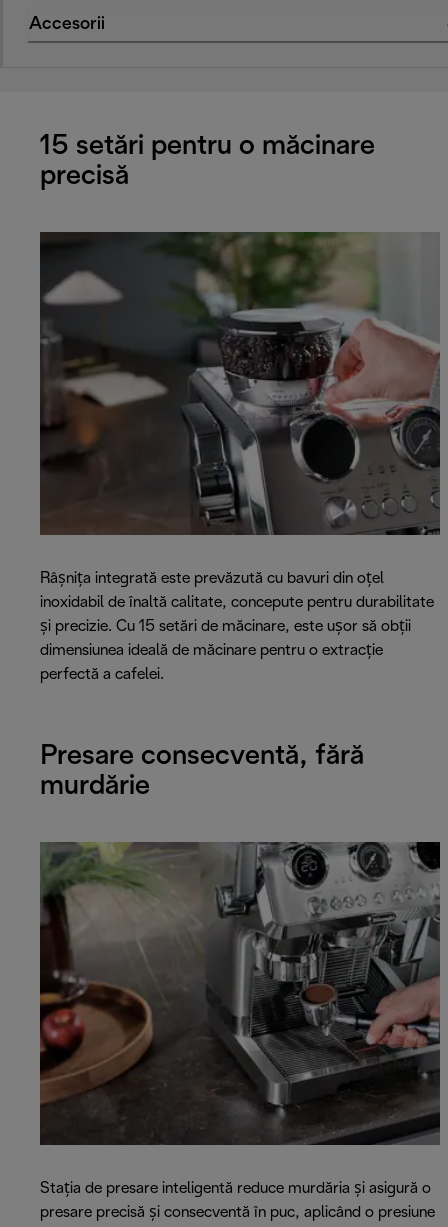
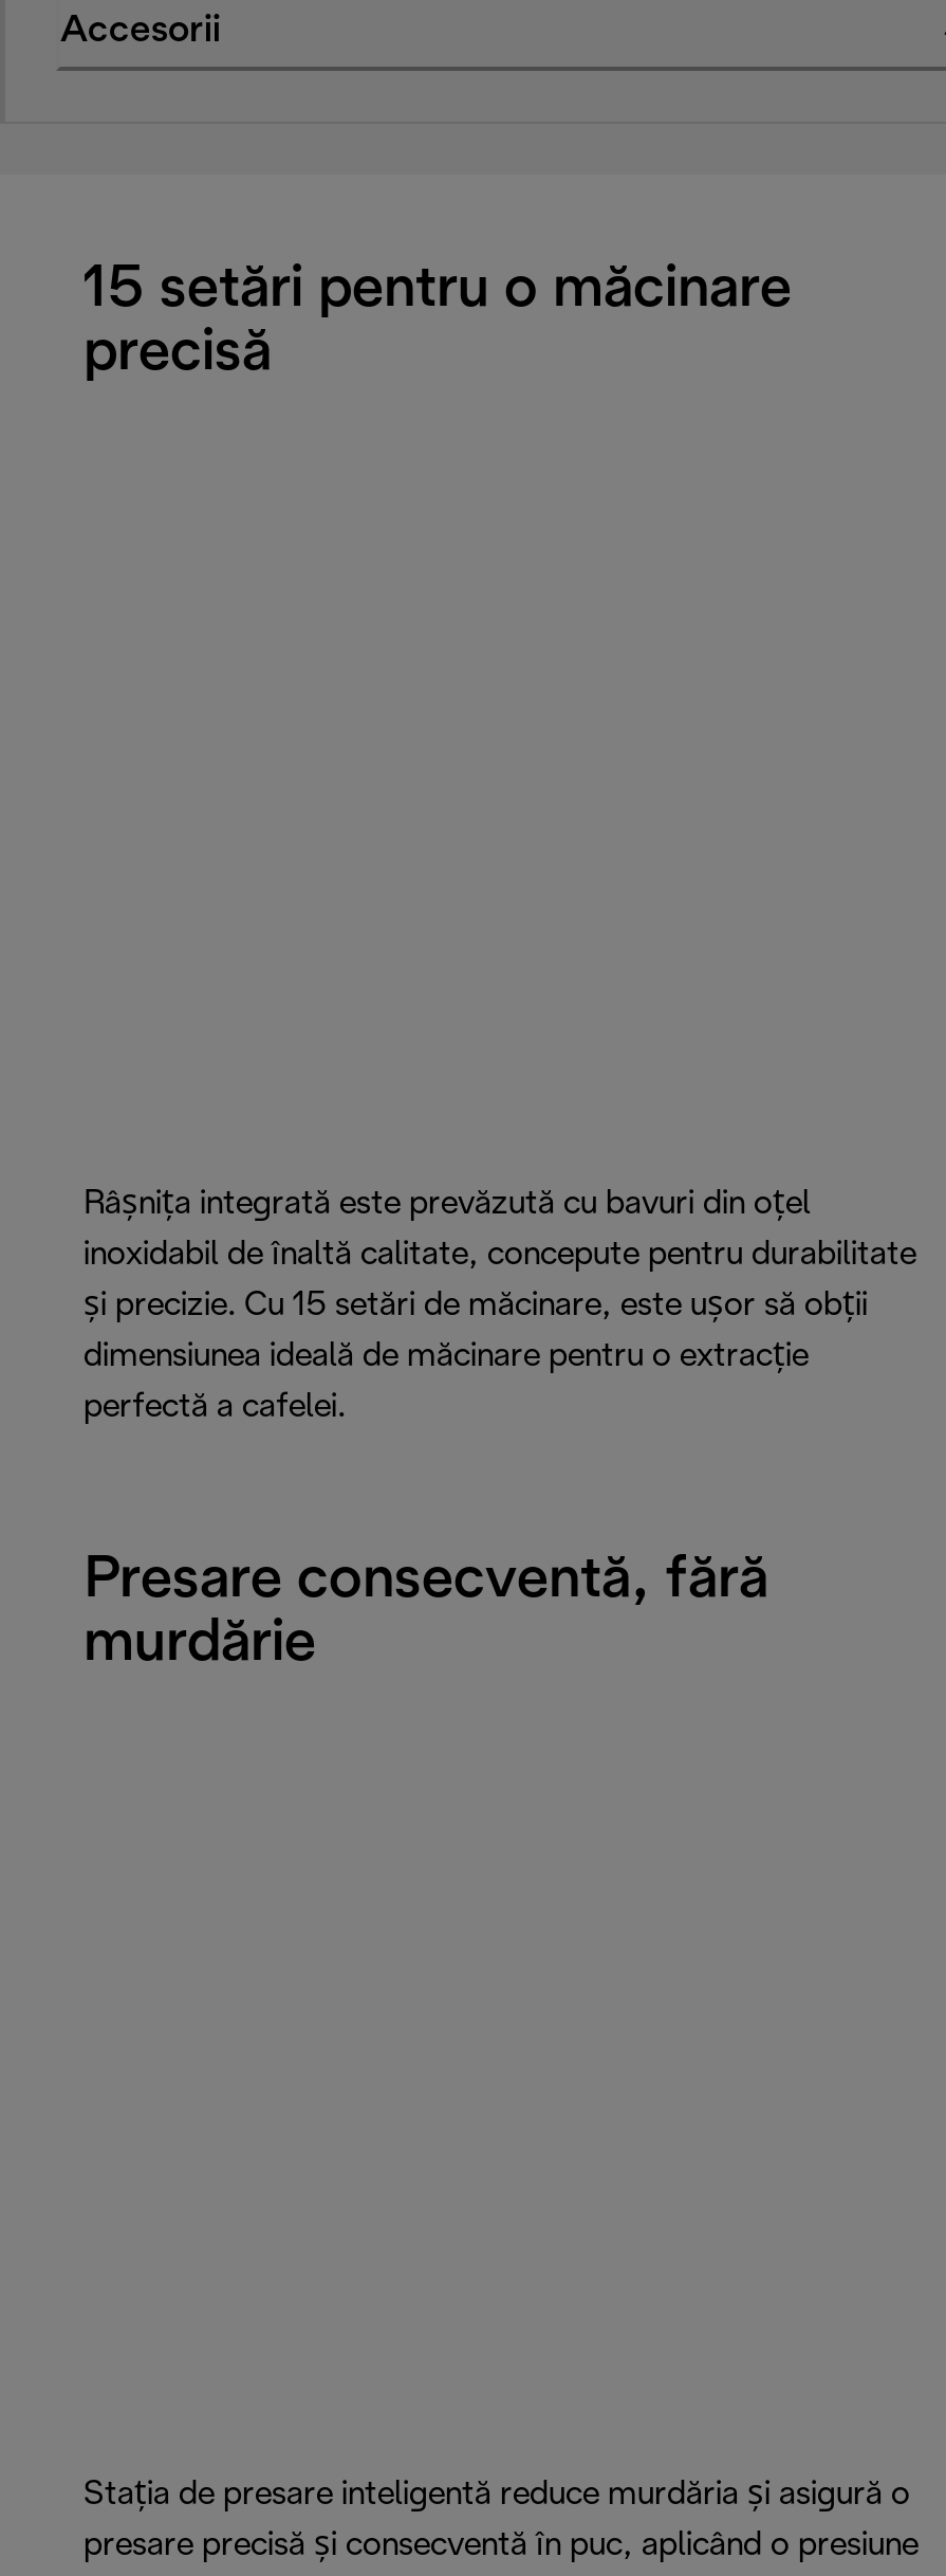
[39,231,441,536] [image] -> none
[39,841,441,1146] [image] -> none

